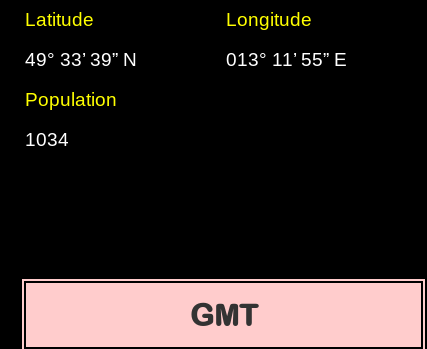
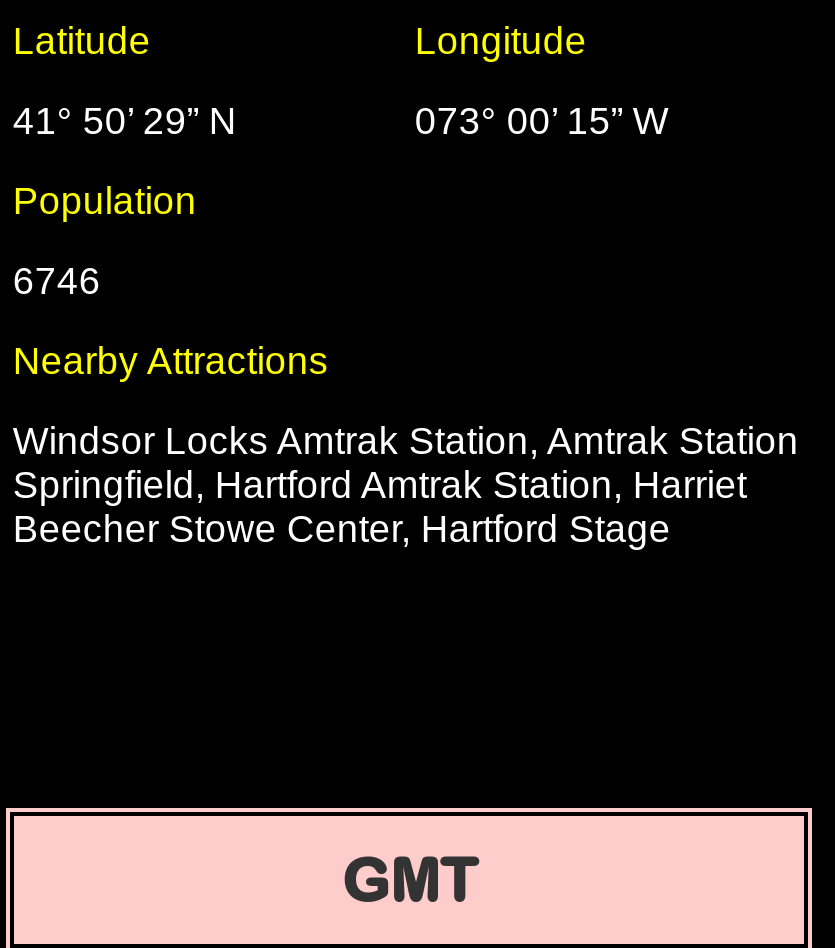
[25,49,347,70] 49° 33’ 39” N | 013° 11’ 55” E -> [13,100,669,142] 41° 50’ 29” N | 073° 00’ 15” W
[25,129,69,150] 1034 -> [13,260,799,550] 6746 | Nearby Attractions | Windsor Locks Amtrak Station, Amtrak Station | Springfield, Hartford Amtrak Station, Harriet | Beecher Stowe Center, Hartford Stage

